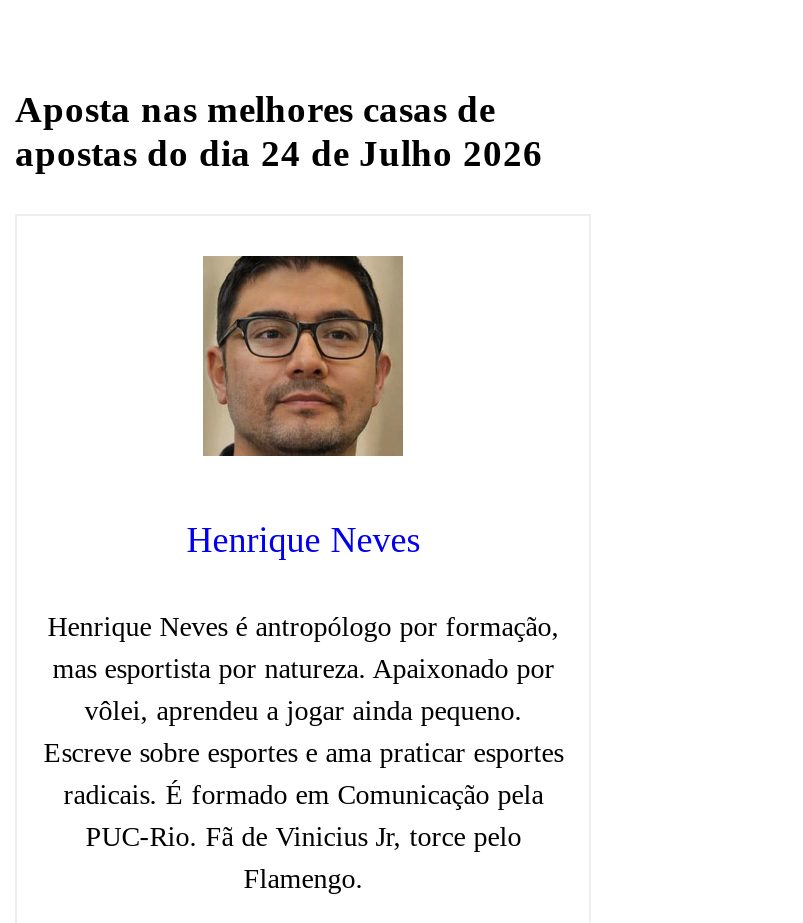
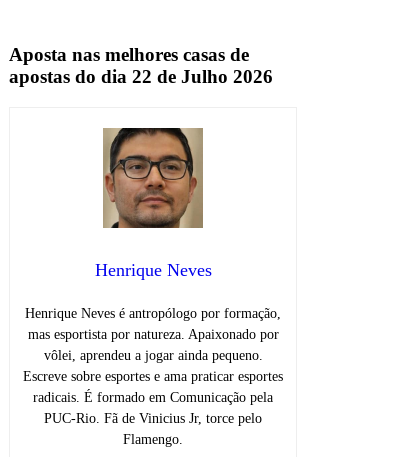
[15,132,543,174] apostas do dia 24 de Julho 2026 -> [9,66,273,87] apostas do dia 22 de Julho 2026

